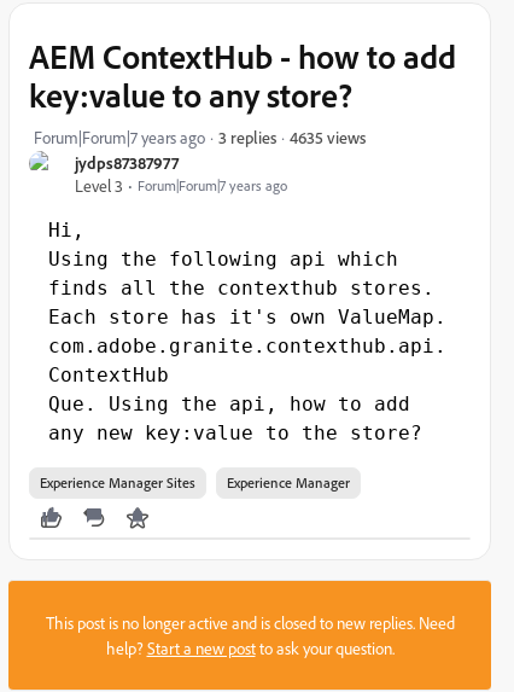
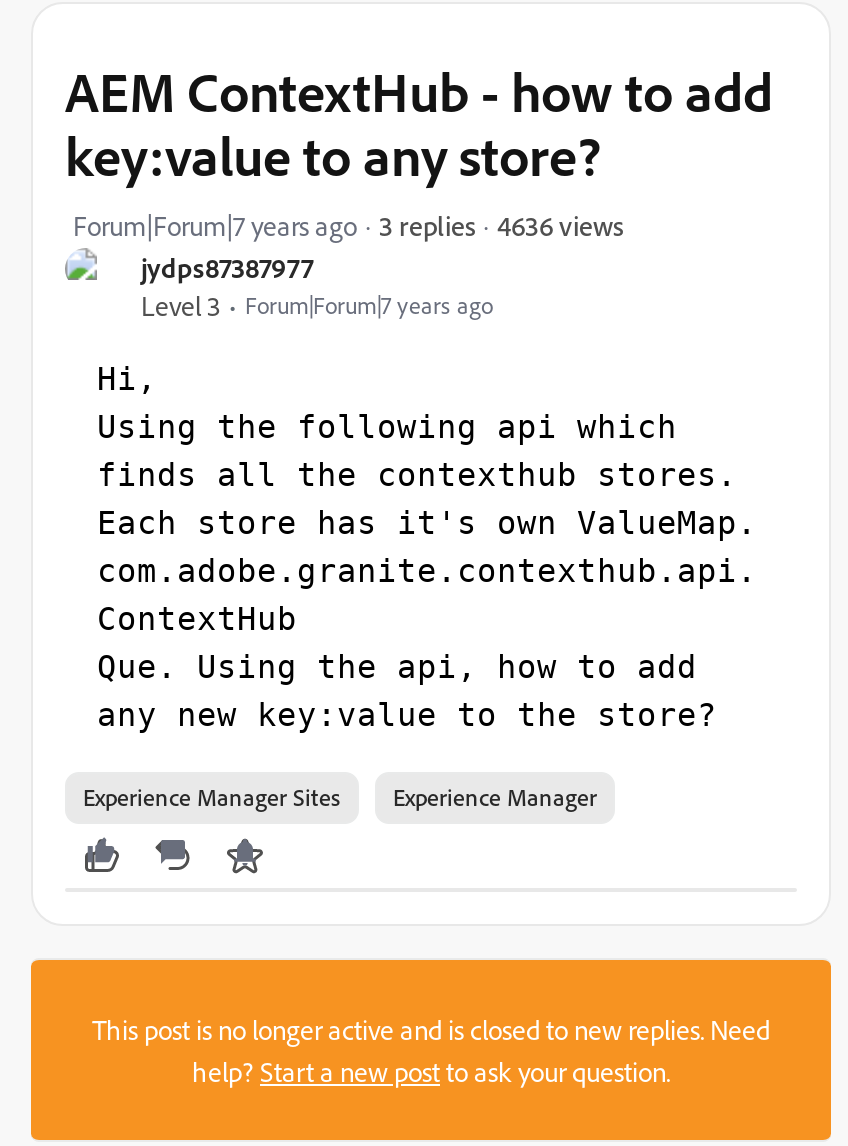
[290,126,366,147] 4635 views -> [497,207,623,241] 4636 views

